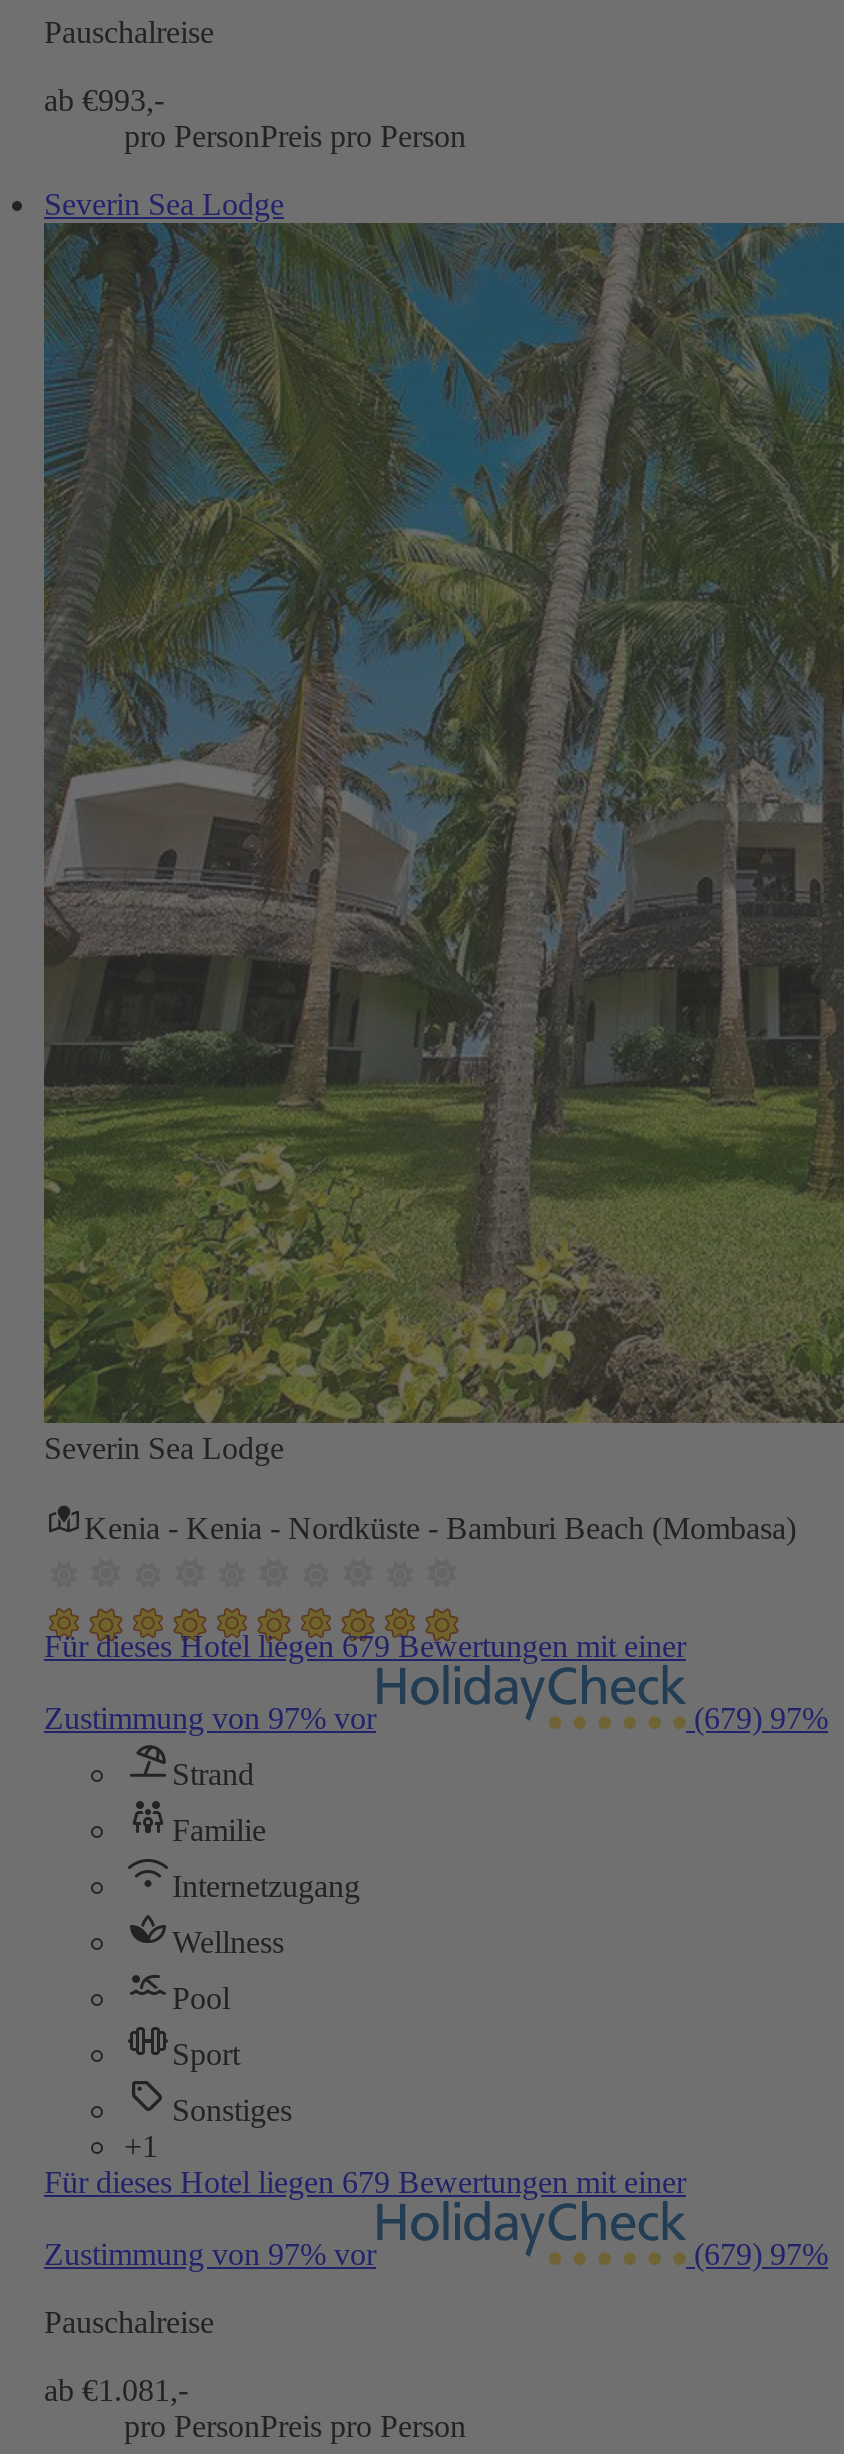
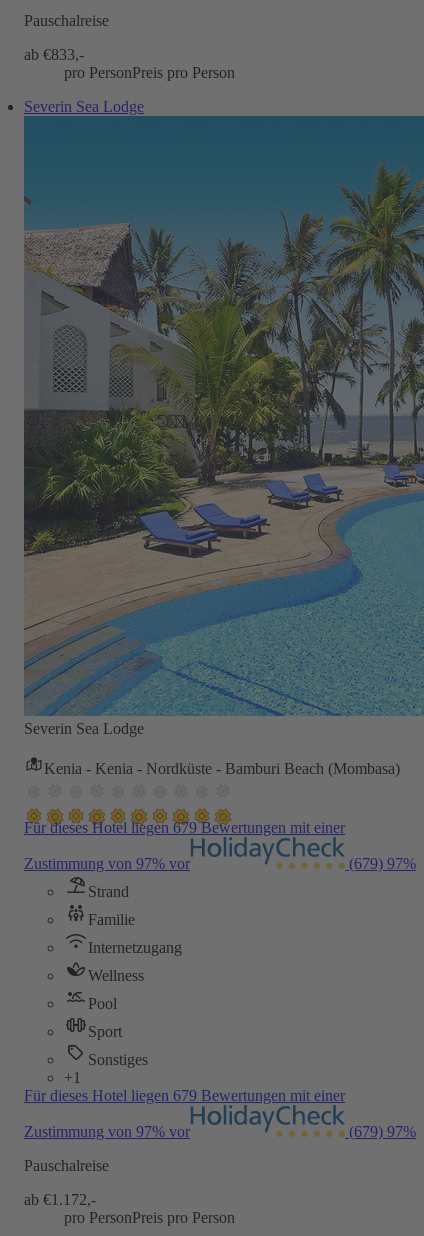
[44,82,164,116] ab €993,- -> [24,46,84,63] ab €833,-
[42,221,838,1425] [image] -> [23,115,421,717] [image]
[44,2372,188,2406] ab €1.081,- -> [24,1191,96,1208] ab €1.172,-

